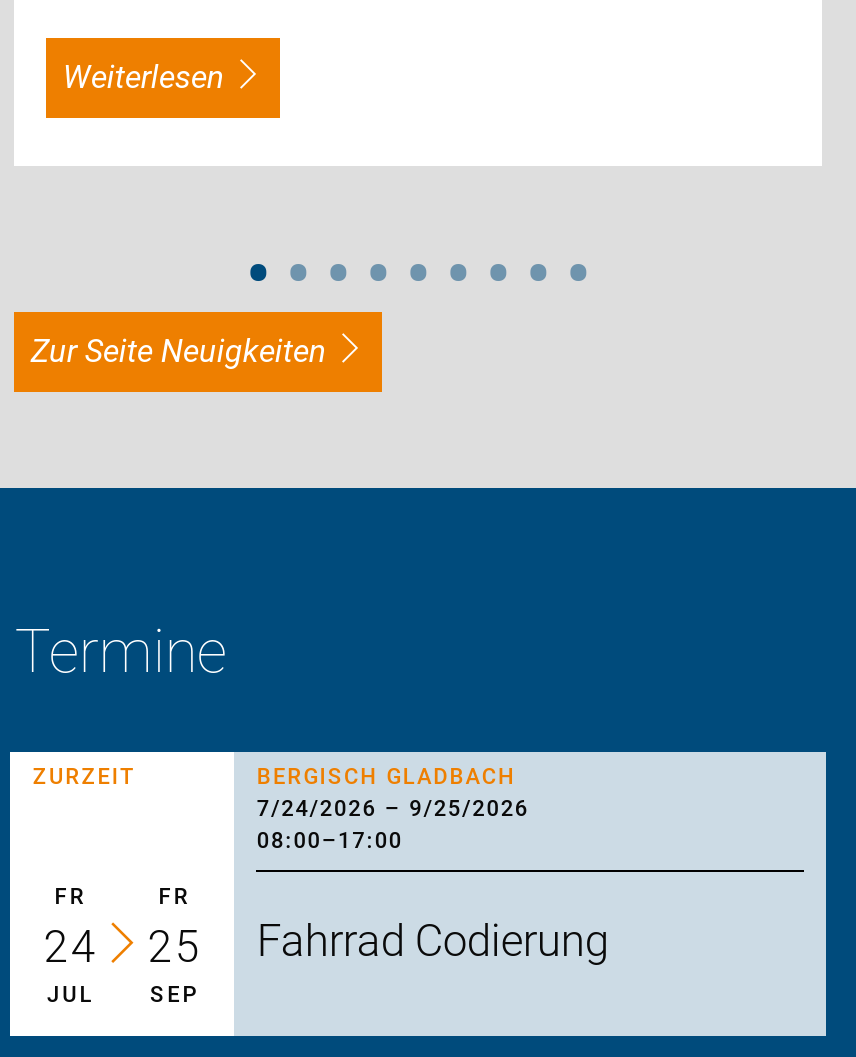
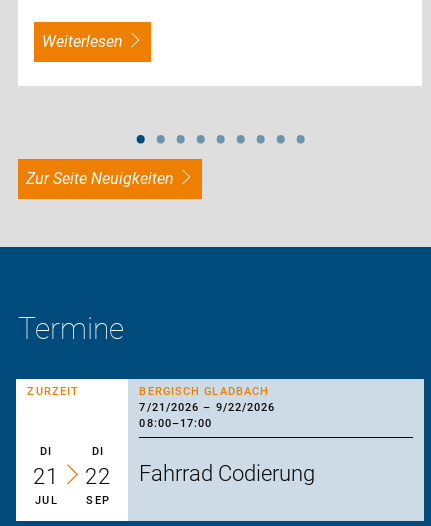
[257,796,529,822] 7/24/2026 – 9/25/2026 -> [139,401,275,414] 7/21/2026 – 9/22/2026
[44,884,202,972] FR | FR | 24 | 25 -> [33,445,112,489] DI | DI | 21 | 22

